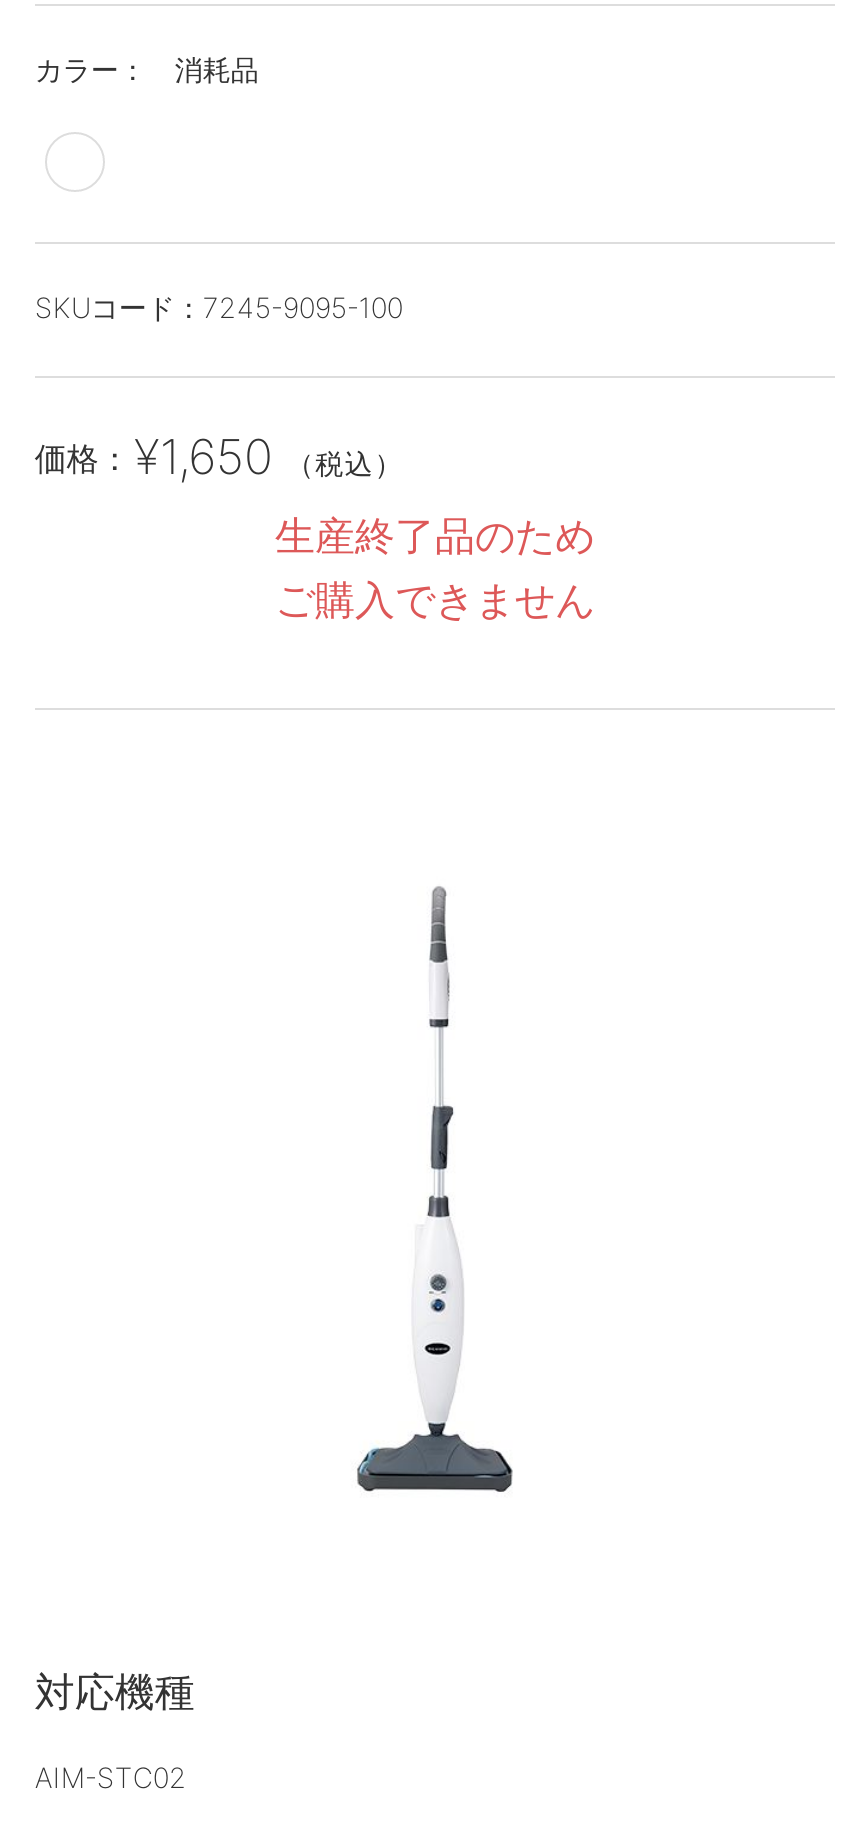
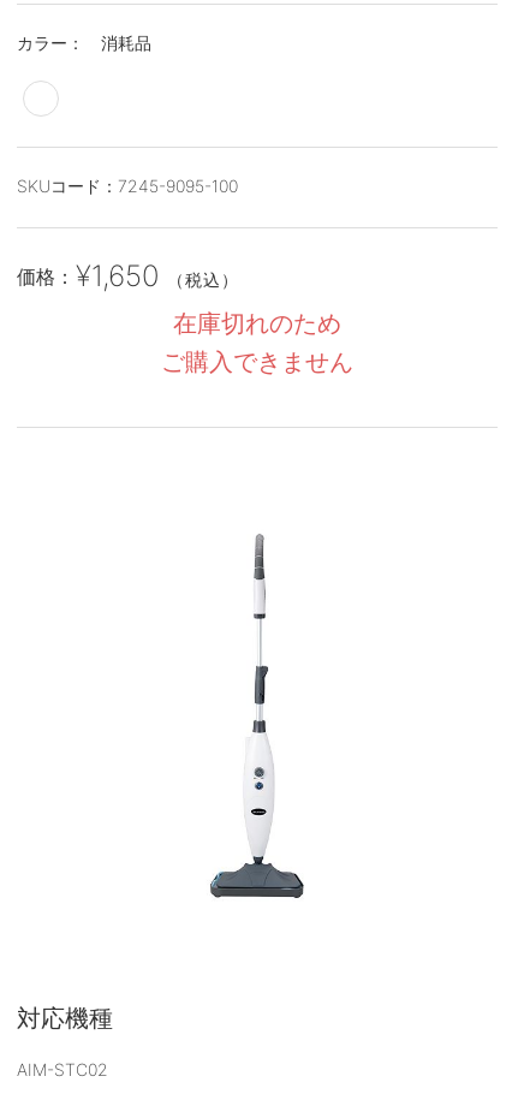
[275,512,595,560] 生産終了品のため -> [173,309,341,338] 在庫切れのため

